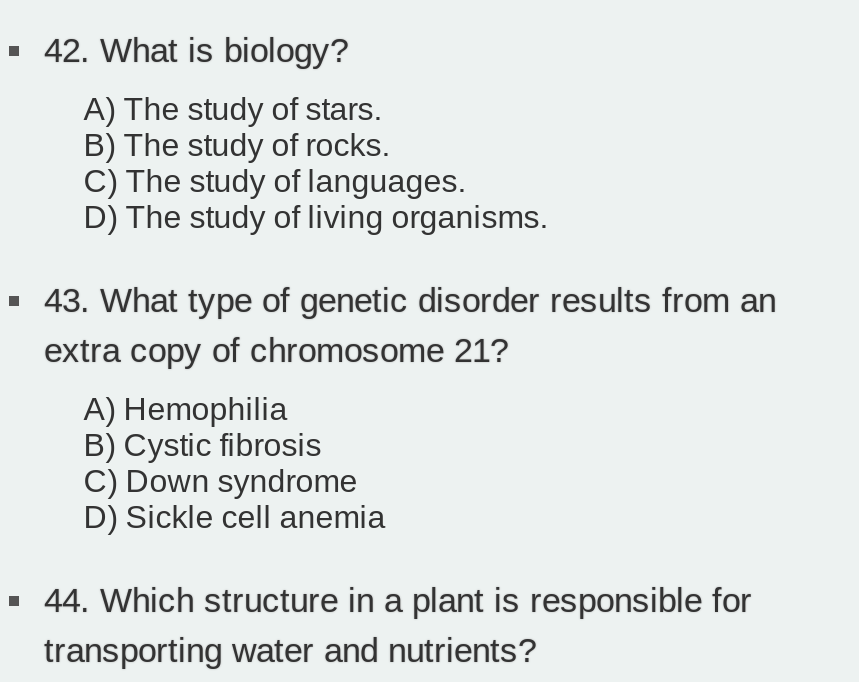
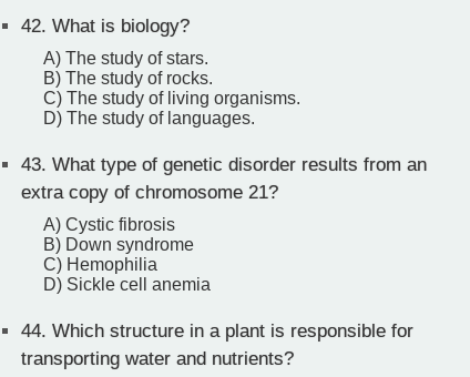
[84,164,548,234] C) The study of languages. | D) The study of living organisms. -> [44,89,301,128] C) The study of living organisms. | D) The study of languages.
[84,392,358,498] A) Hemophilia | B) Cystic fibrosis | C) Down syndrome -> [44,215,194,274] A) Cystic fibrosis | B) Down syndrome | C) Hemophilia

